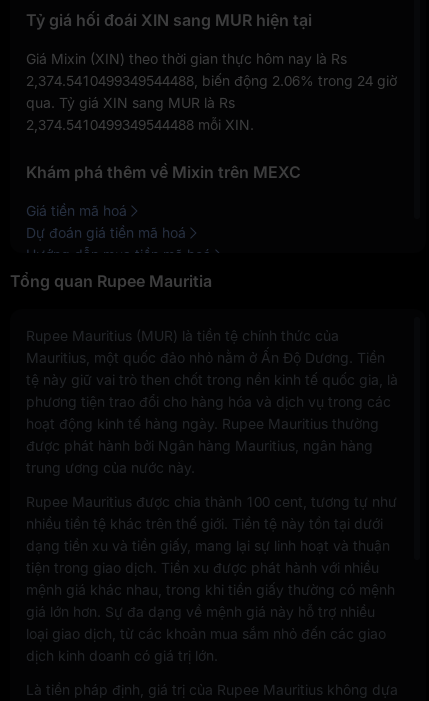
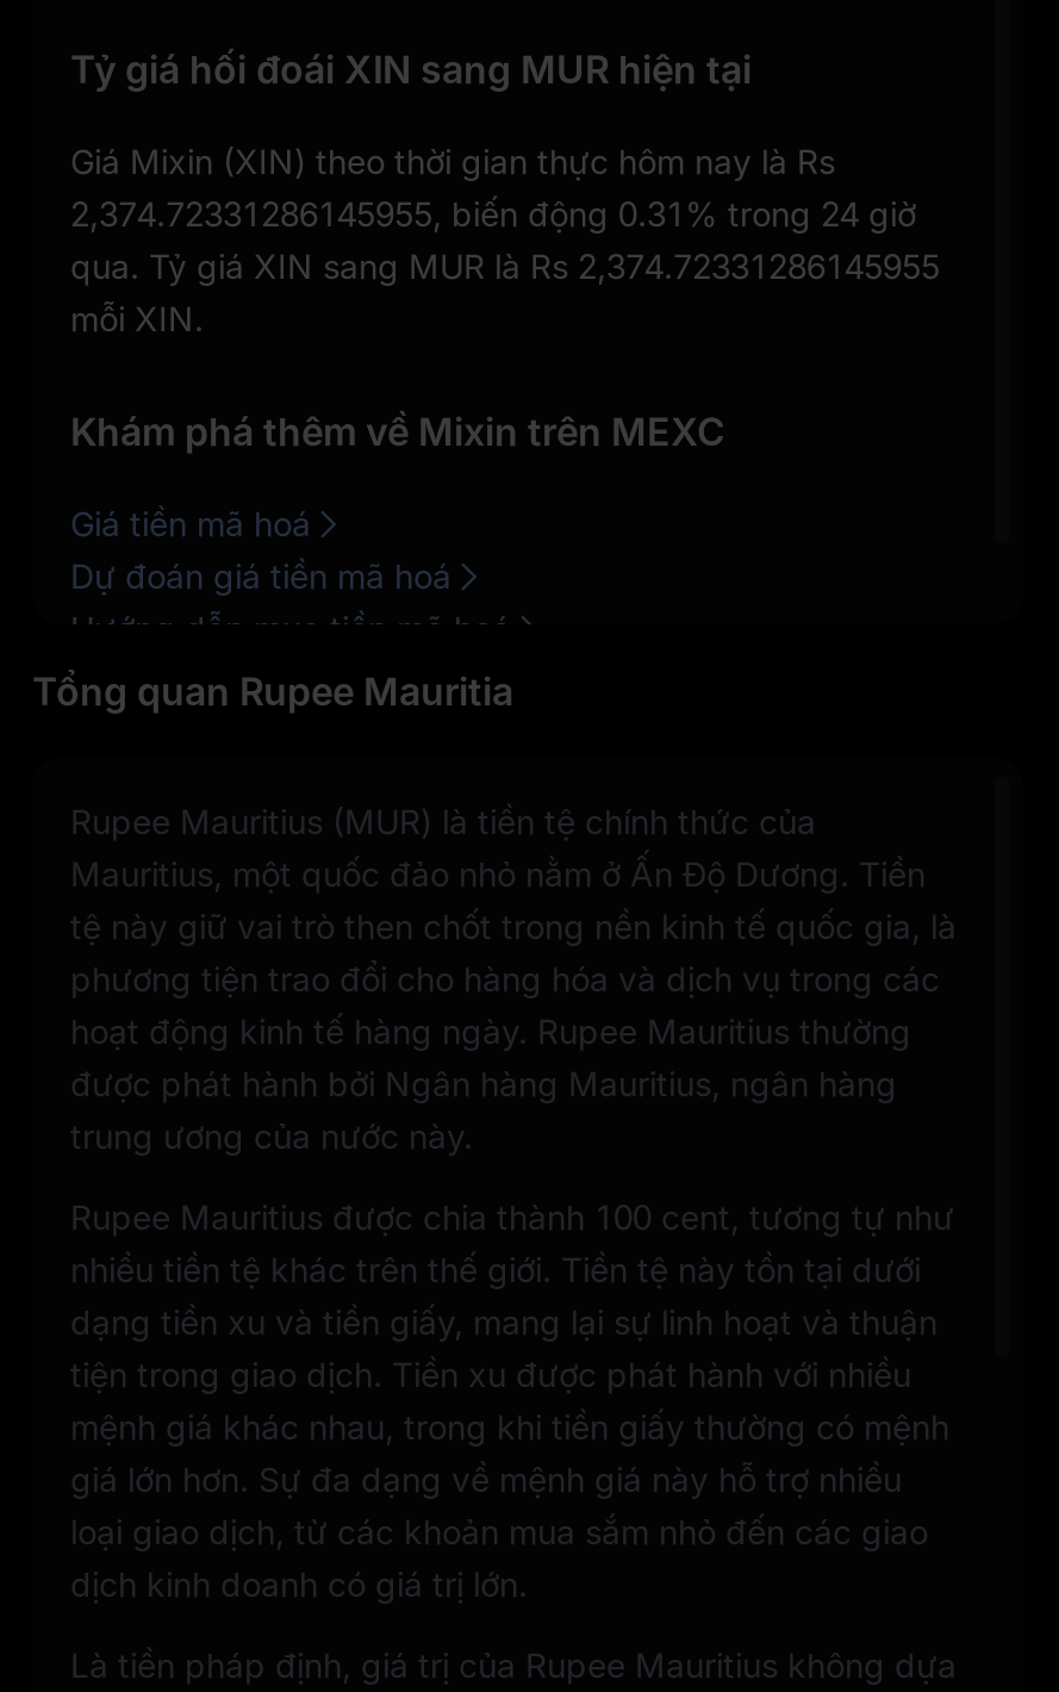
[26,72,397,133] 2,374.5410499349544488, biến động 2.06% trong 24 giờ | qua. Tỷ giá XIN sang MUR là Rs | 2,374.5410499349544488 mỗi XIN. -> [70,194,940,339] 2,374.72331286145955, biến động 0.31% trong 24 giờ | qua. Tỷ giá XIN sang MUR là Rs 2,374.72331286145955 | mỗi XIN.

